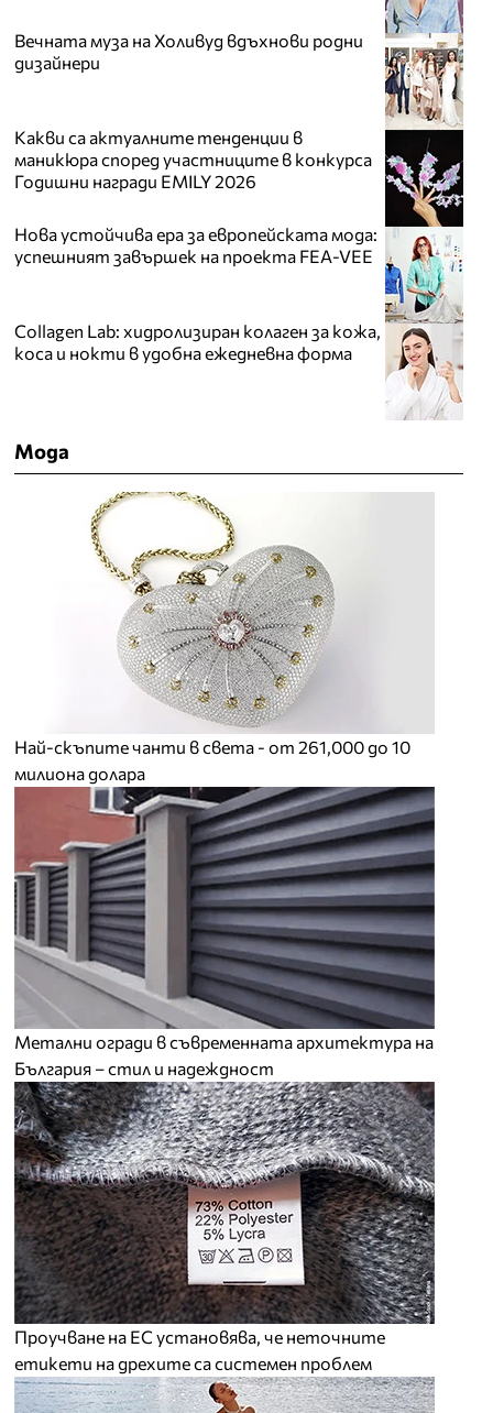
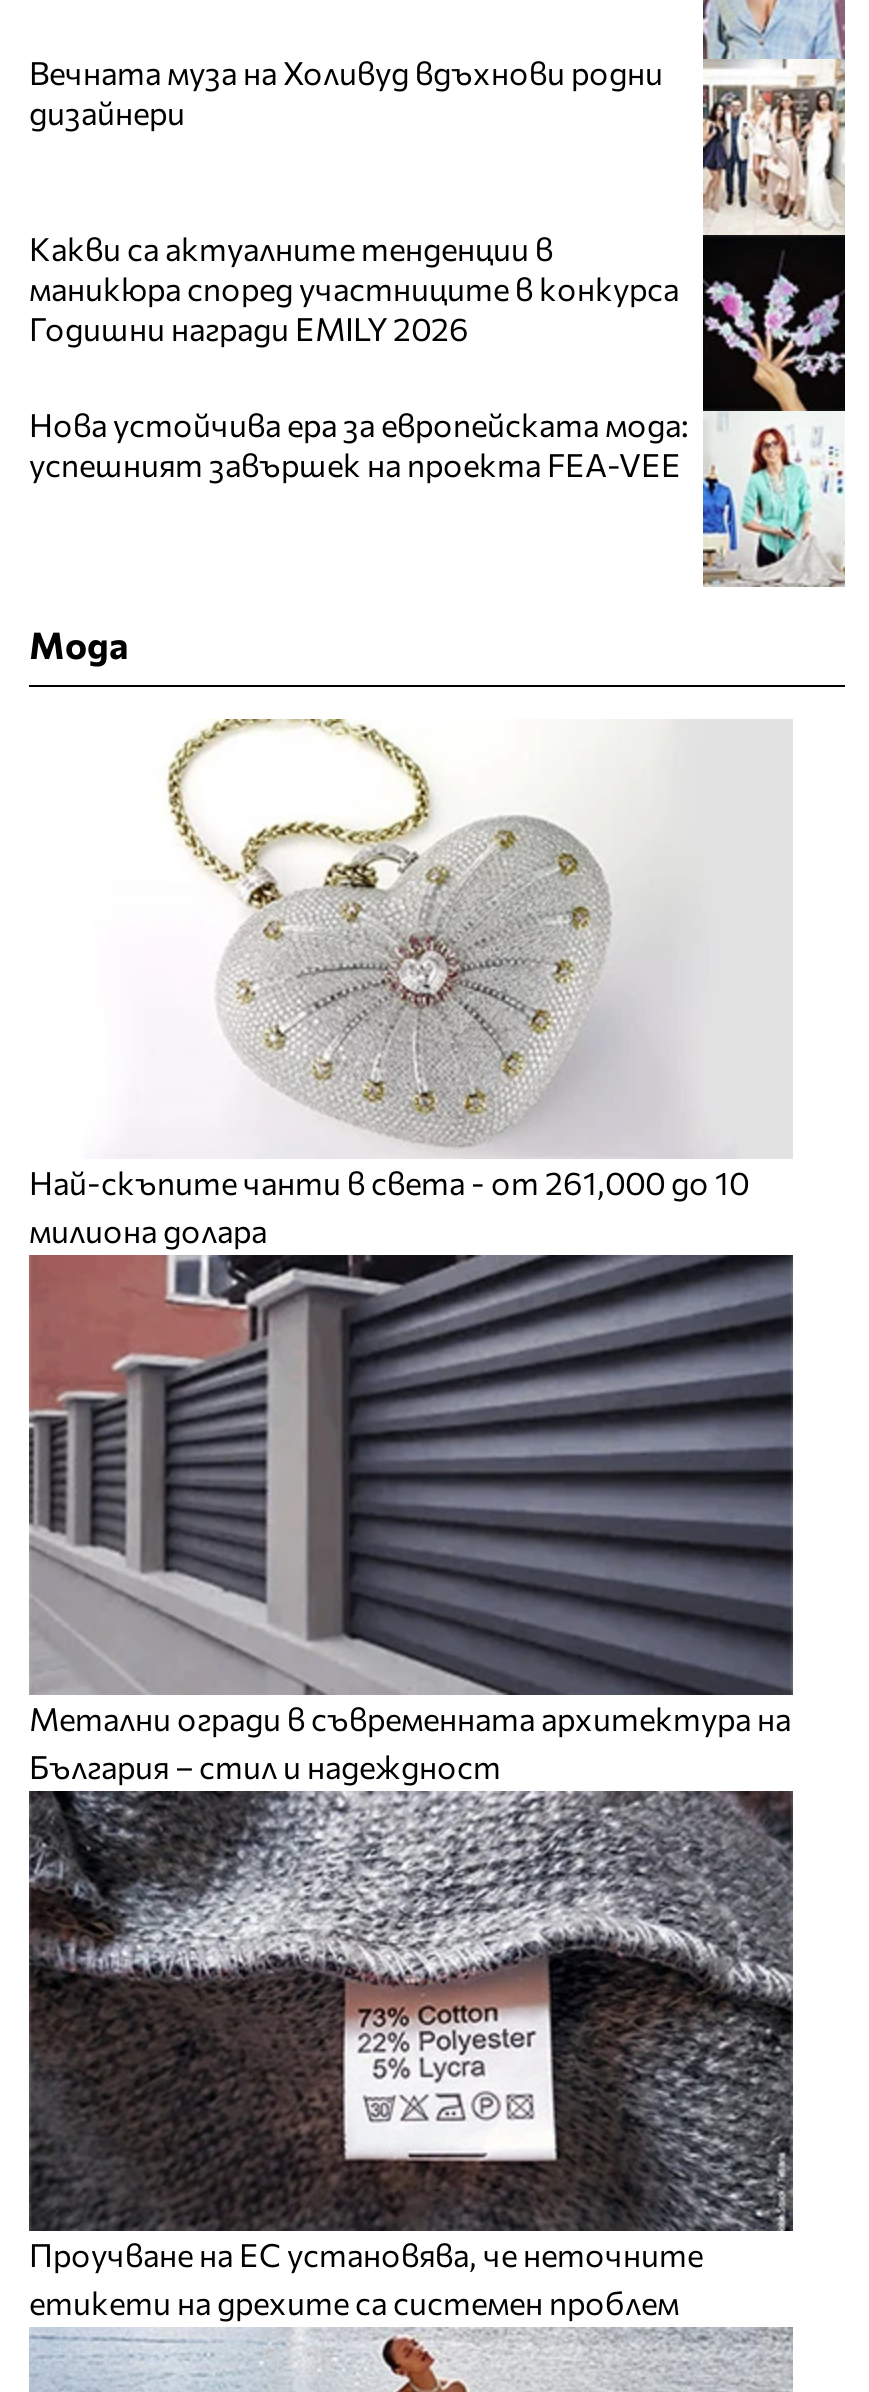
[14,320,463,404] [image] | Collagen Lab: хидролизиран колаген за кожа, | коса и нокти в удобна ежедневна форма -> none

